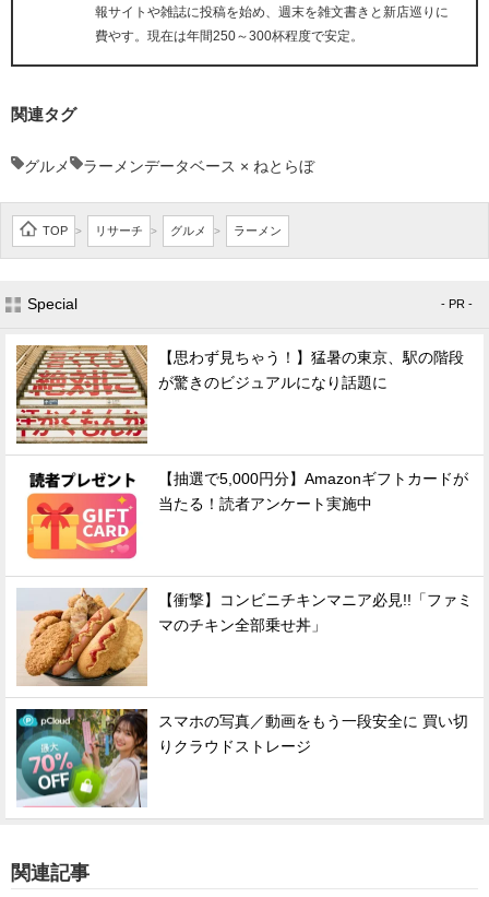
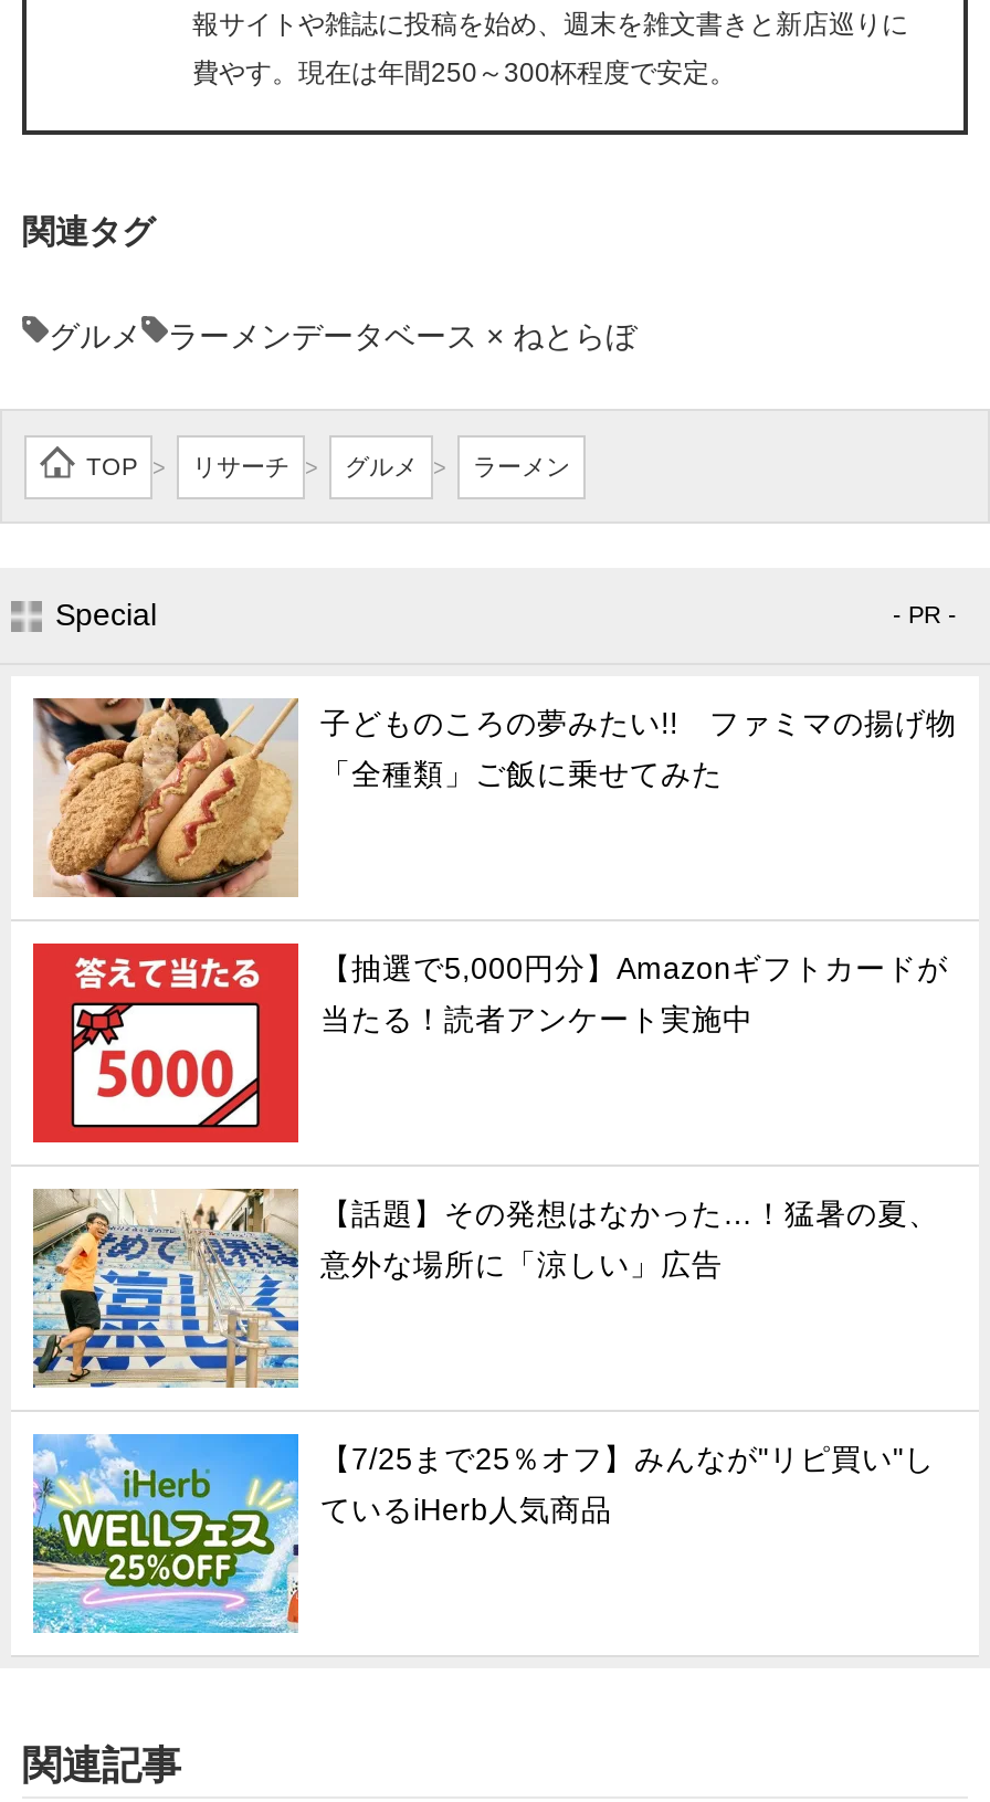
[15,344,464,445] [image] | 【思わず見ちゃう！】猛暑の東京、駅の階段 -> [33,696,957,899] [image] | 子どものころの夢みたい!! ファミマの揚げ物
[158,375,387,391] が驚きのビジュアルになり話題に -> [320,759,723,792] 「全種類」ご飯に乗せてみた
[16,467,473,609] [image] | 【衝撃】コンビニチキンマニア必見!!「ファミ -> [31,941,939,1231] [image] | 【話題】その発想はなかった…！猛暑の夏、
[16,588,326,687] [image] | マのチキン全部乗せ丼」 -> [31,1187,723,1390] [image] | 意外な場所に「涼しい」広告
[15,708,468,809] [image] | スマホの写真／動画をもう一段安全に 買い切 -> [31,1432,935,1635] [image] | 【7/25まで25％オフ】みんなが"リピ買い"し
[158,739,311,755] りクラウドストレージ -> [320,1494,612,1528] ているiHerb人気商品

